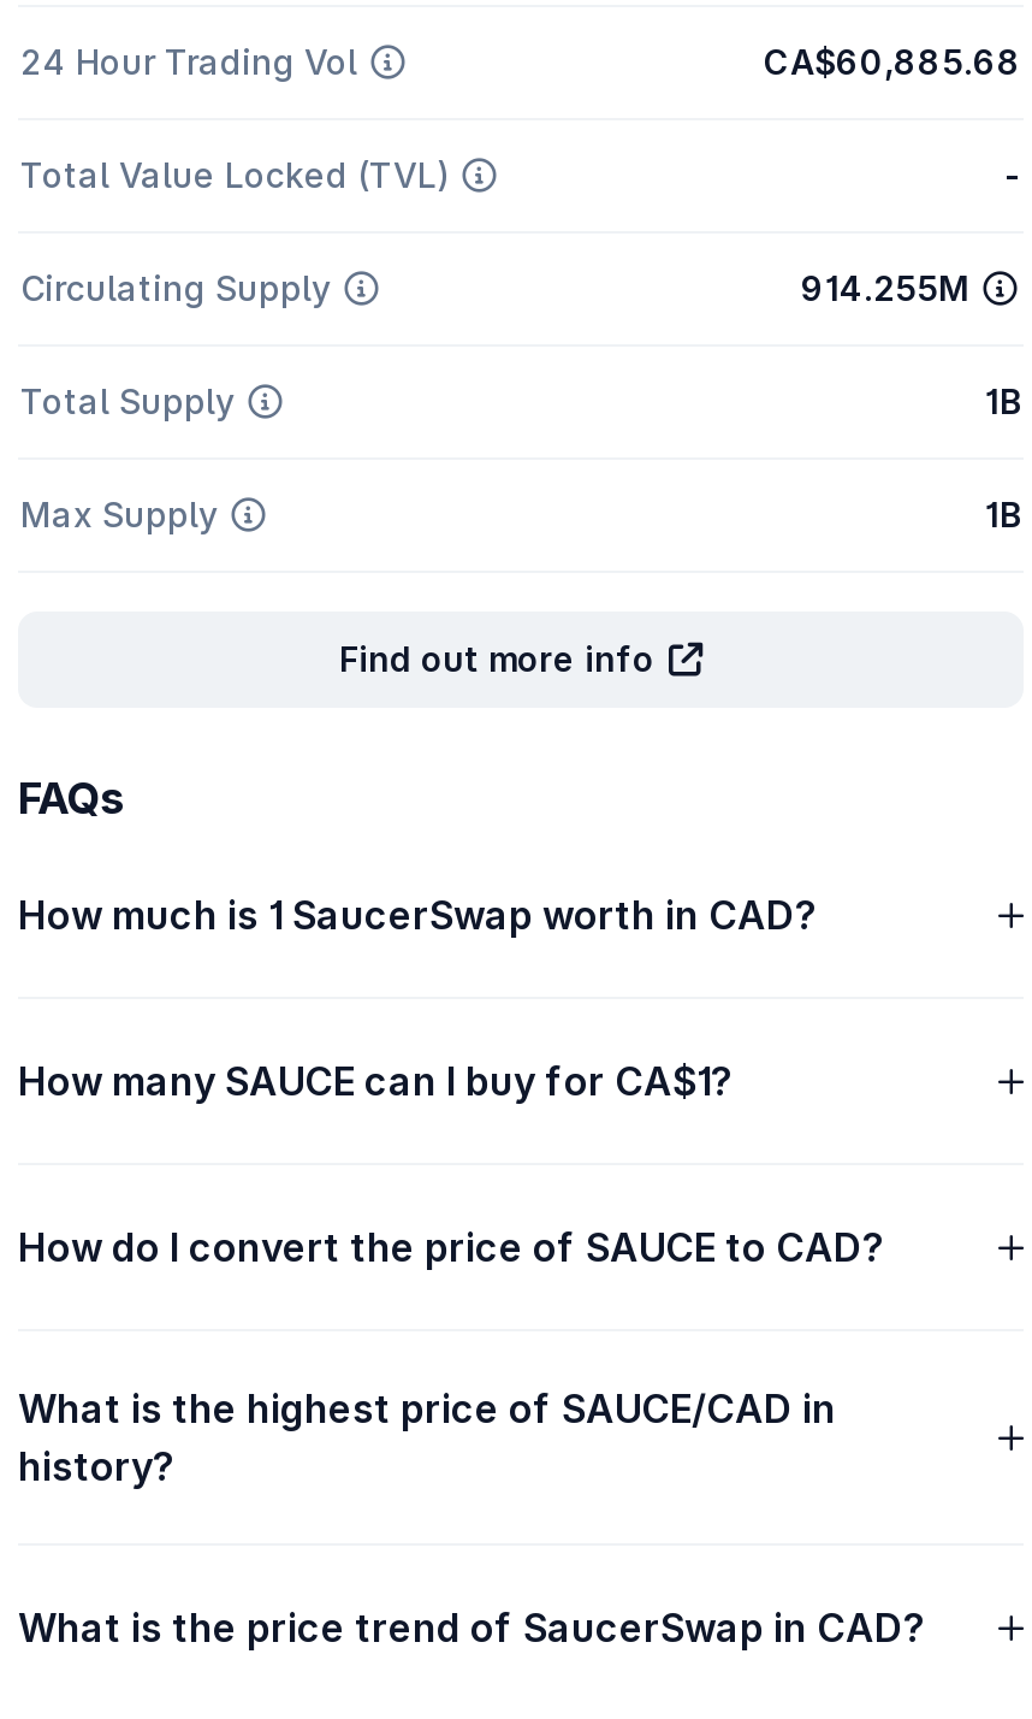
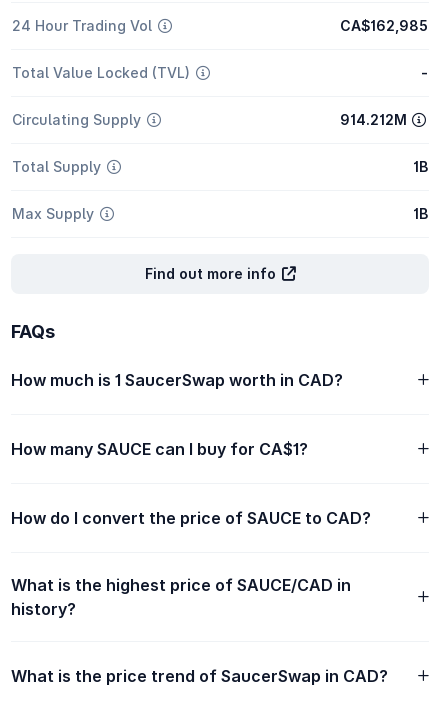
[764,41,1021,82] CA$60,885.68 -> [340,17,428,34] CA$162,985
[801,267,969,308] 914.255M -> [339,111,406,128] 914.212M

